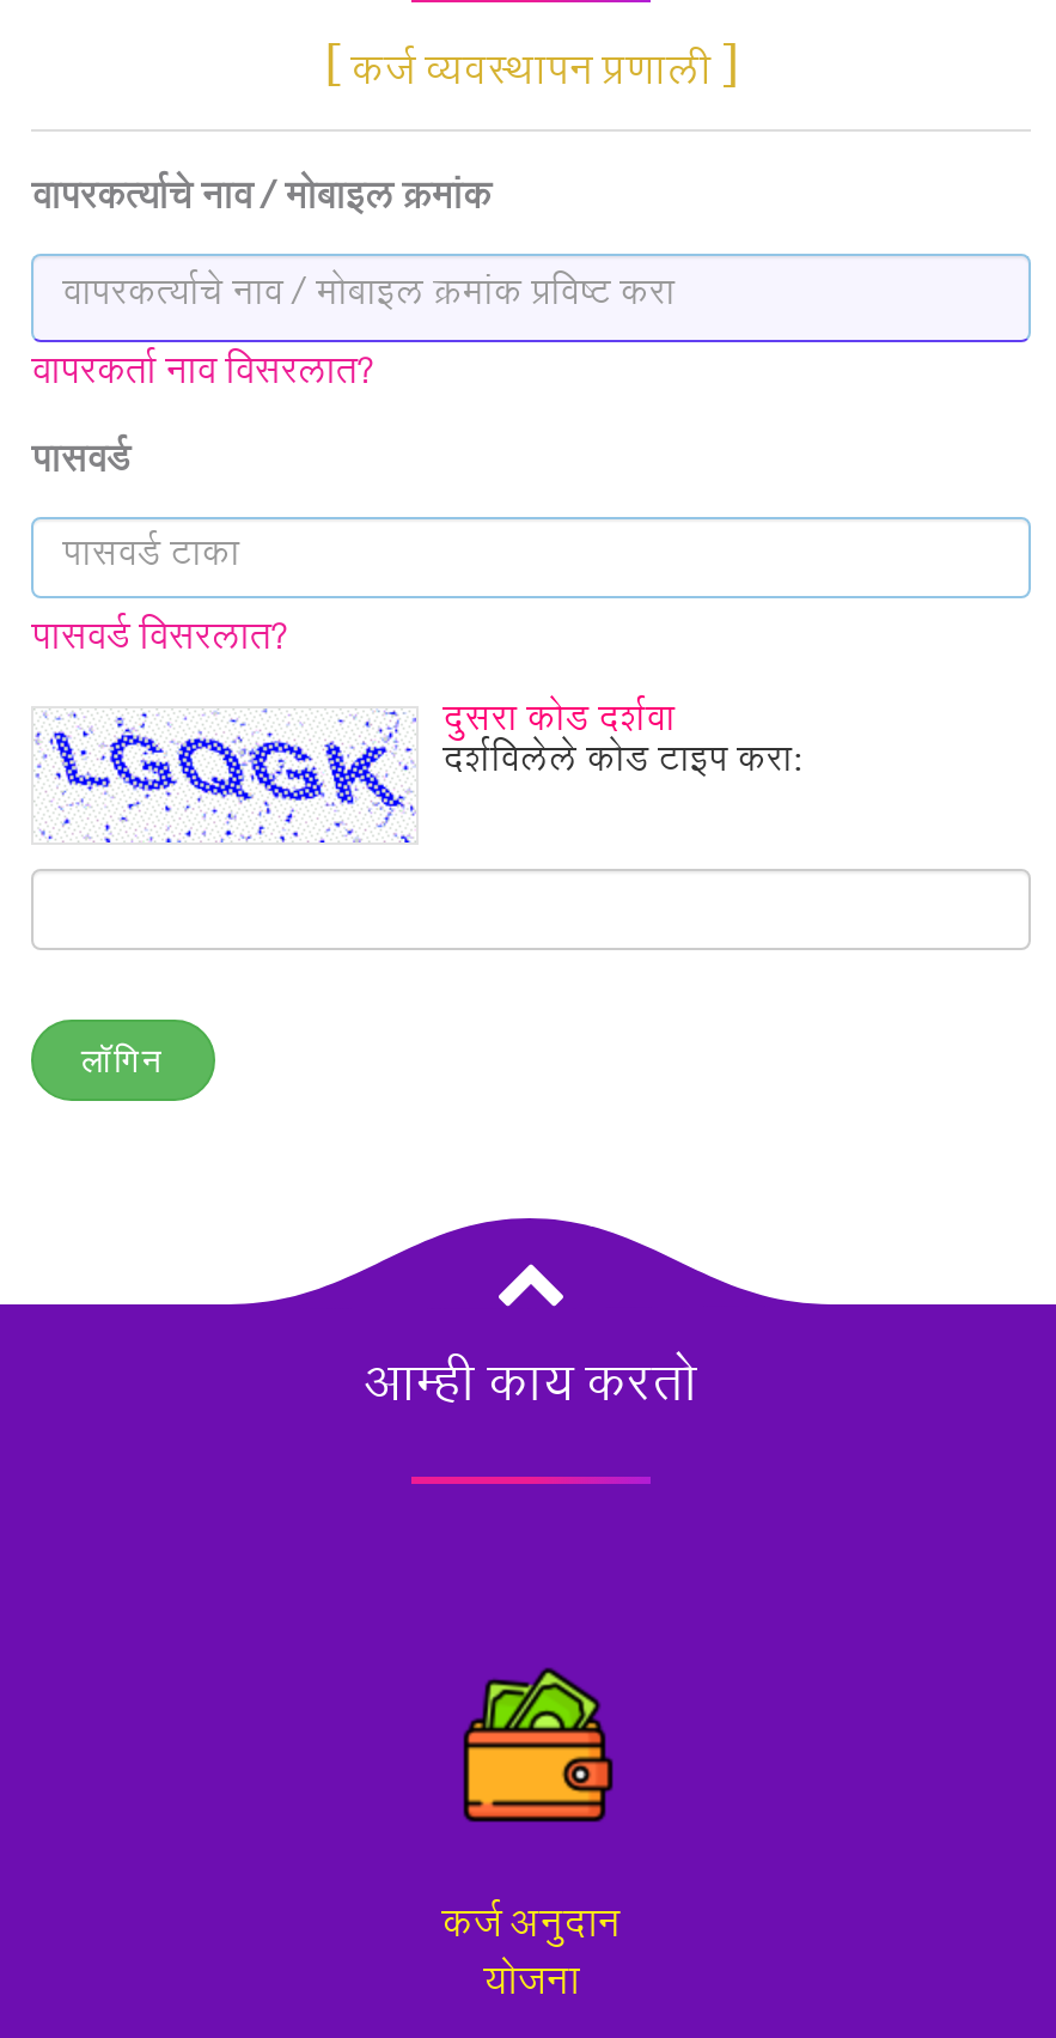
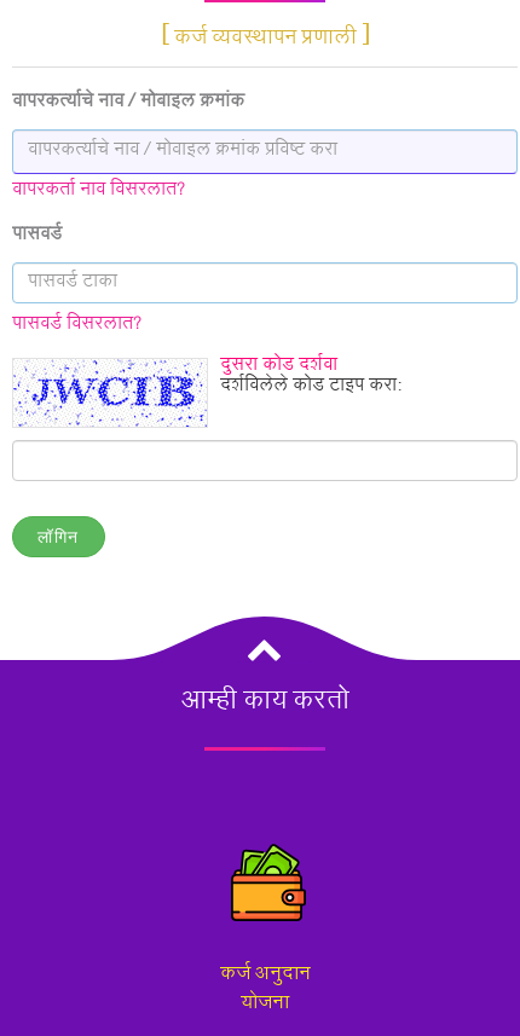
[36,711,416,845] [image] -> [13,360,203,428] [image]

